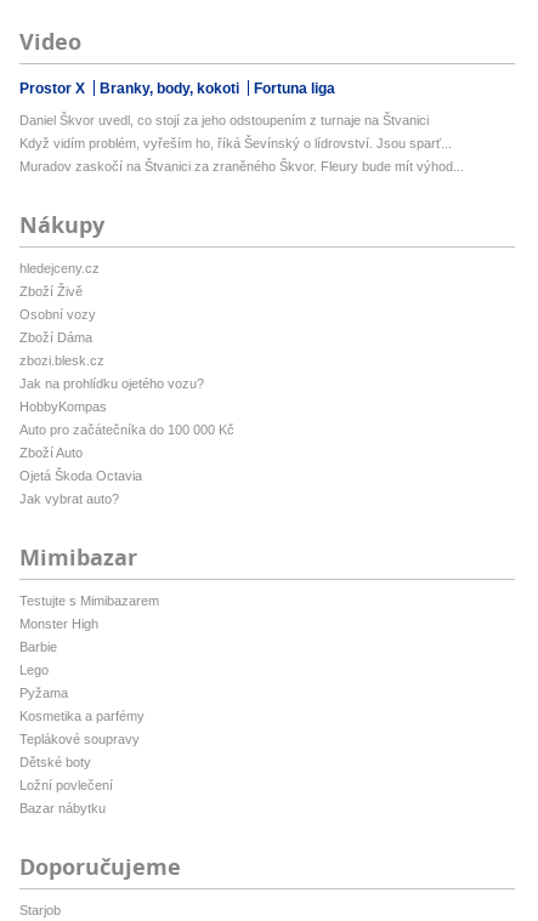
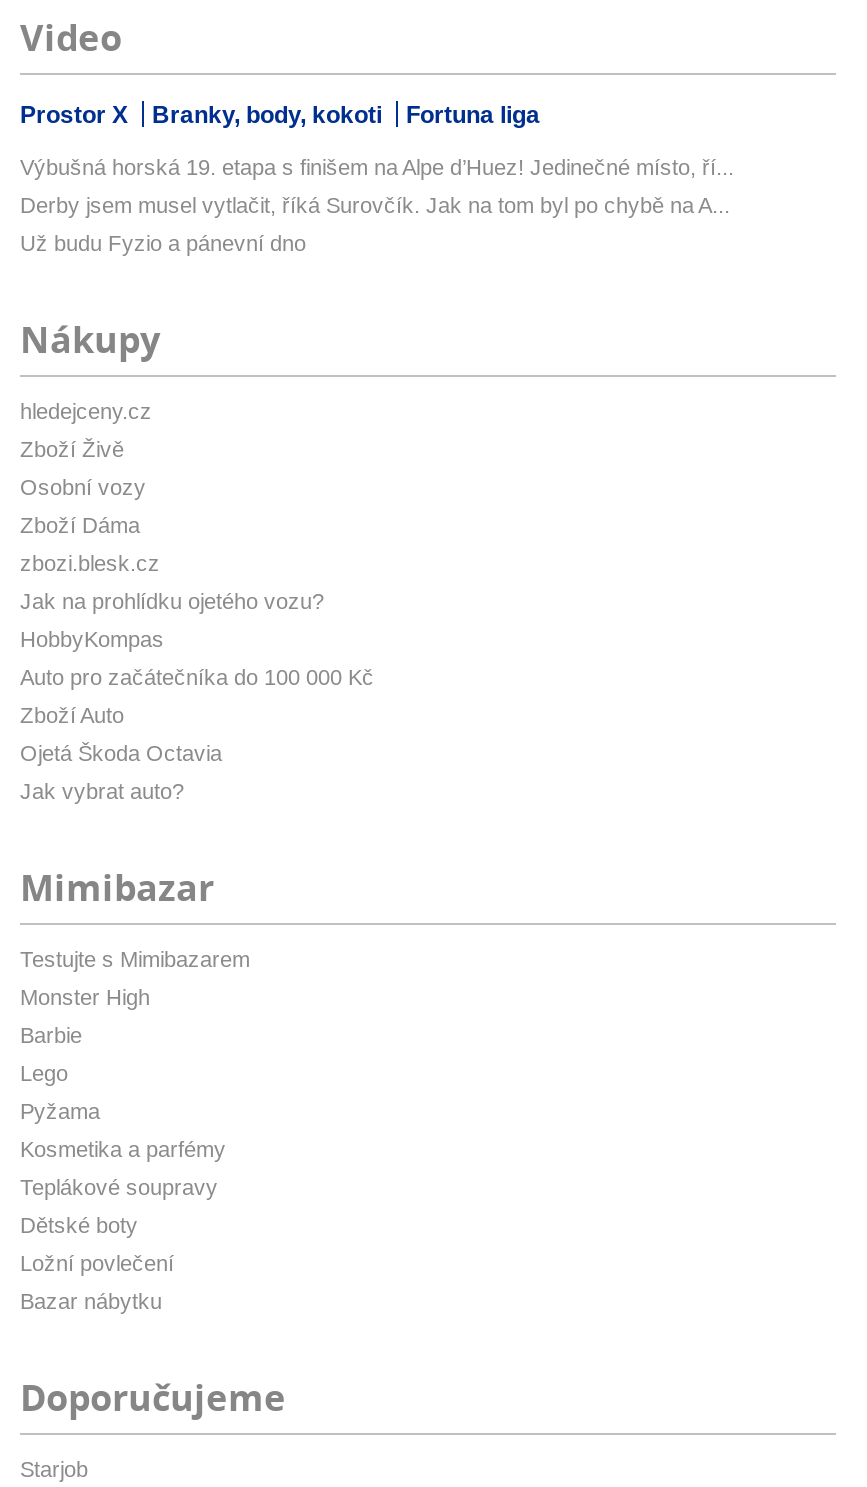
[19,112,429,127] Daniel Škvor uvedl, co stojí za jeho odstoupením z turnaje na Štvanici -> [20,154,734,178] Výbušná horská 19. etapa s finišem na Alpe d’Huez! Jedinečné místo, ří...
[19,135,452,150] Když vidím problém, vyřeším ho, říká Ševínský o lídrovství. Jsou sparť... -> [20,192,730,216] Derby jsem musel vytlačit, říká Surovčík. Jak na tom byl po chybě na A...
[19,158,464,173] Muradov zaskočí na Štvanici za zraněného Škvor. Fleury bude mít výhod... -> [20,230,306,254] Už budu Fyzio a pánevní dno

